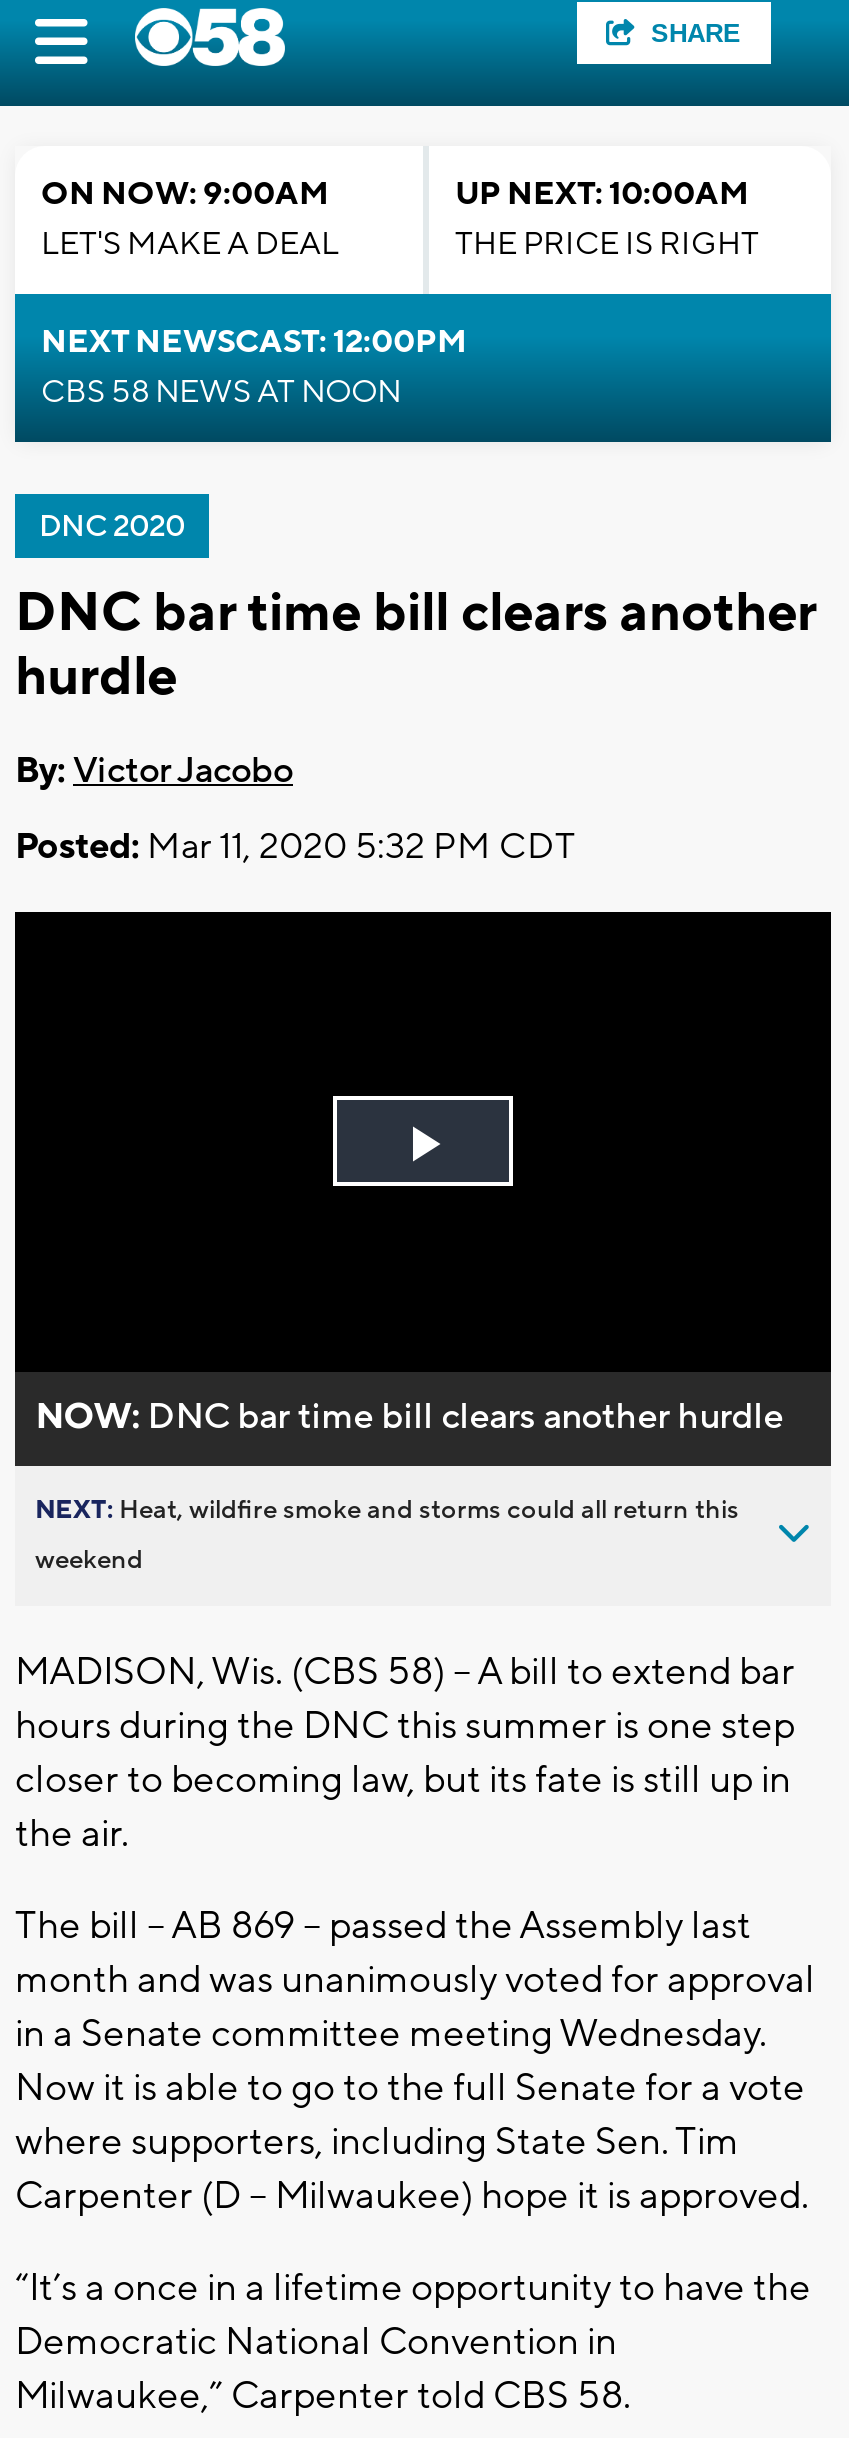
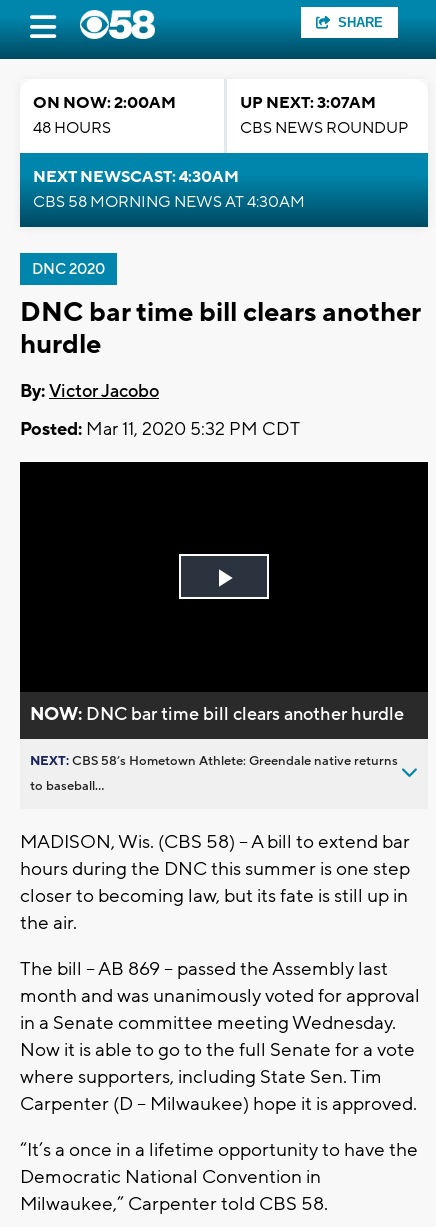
[41,174,339,264] ON NOW: 9:00AM | LET'S MAKE A DEAL -> [33,93,176,138] ON NOW: 2:00AM | 48 HOURS
[455,174,759,264] UP NEXT: 10:00AM | THE PRICE IS RIGHT -> [240,93,408,138] UP NEXT: 3:07AM | CBS NEWS ROUNDUP
[41,322,467,412] NEXT NEWSCAST: 12:00PM | CBS 58 NEWS AT NOON -> [33,167,305,212] NEXT NEWSCAST: 4:30AM | CBS 58 MORNING NEWS AT 4:30AM
[35,1494,739,1526] NEXT: Heat, wildfire smoke and storms could all return this -> [30,753,398,769] NEXT: CBS 58’s Hometown Athlete: Greendale native returns
[35,1544,143,1576] weekend -> [30,778,104,794] to baseball...

